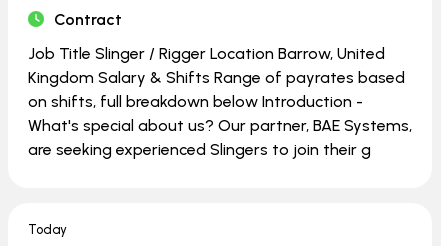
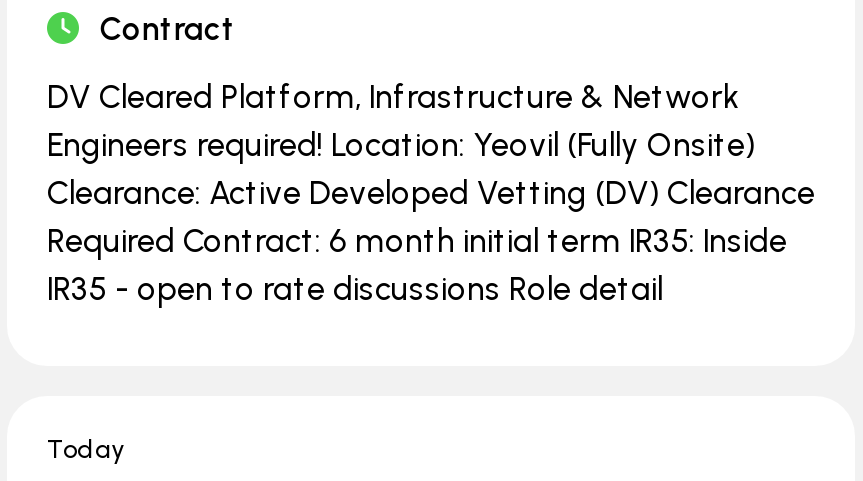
[28,44,412,159] Job Title Slinger / Rigger Location Barrow, United | Kingdom Salary & Shifts Range of payrates based | on shifts, full breakdown below Introduction - | What's special about us? Our partner, BAE Systems, | are seeking experienced Slingers to join their g -> [47,78,815,308] DV Cleared Platform, Infrastructure & Network | Engineers required! Location: Yeovil (Fully Onsite) | Clearance: Active Developed Vetting (DV) Clearance | Required Contract: 6 month initial term IR35: Inside | IR35 - open to rate discussions Role detail

